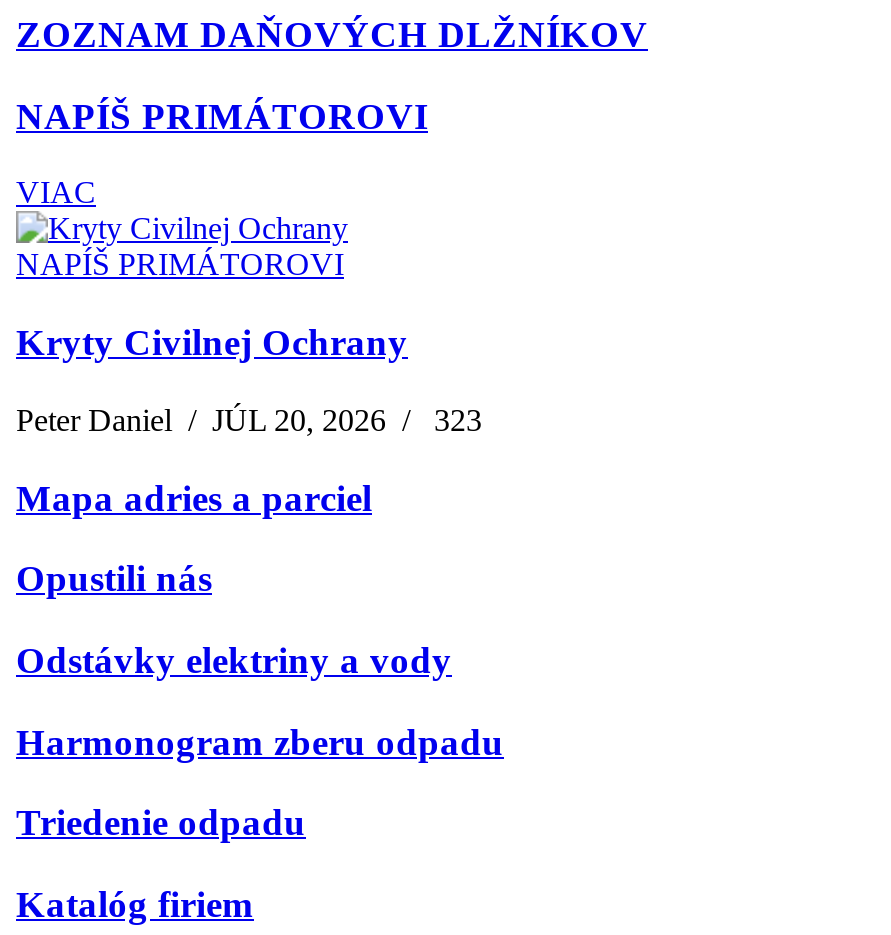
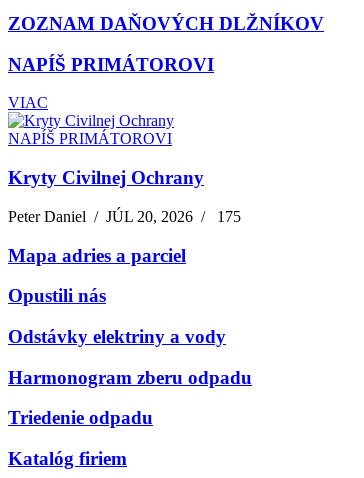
[16,403,482,437] Peter Daniel / JÚL 20, 2026 / 323 -> [8,208,241,225] Peter Daniel / JÚL 20, 2026 / 175

